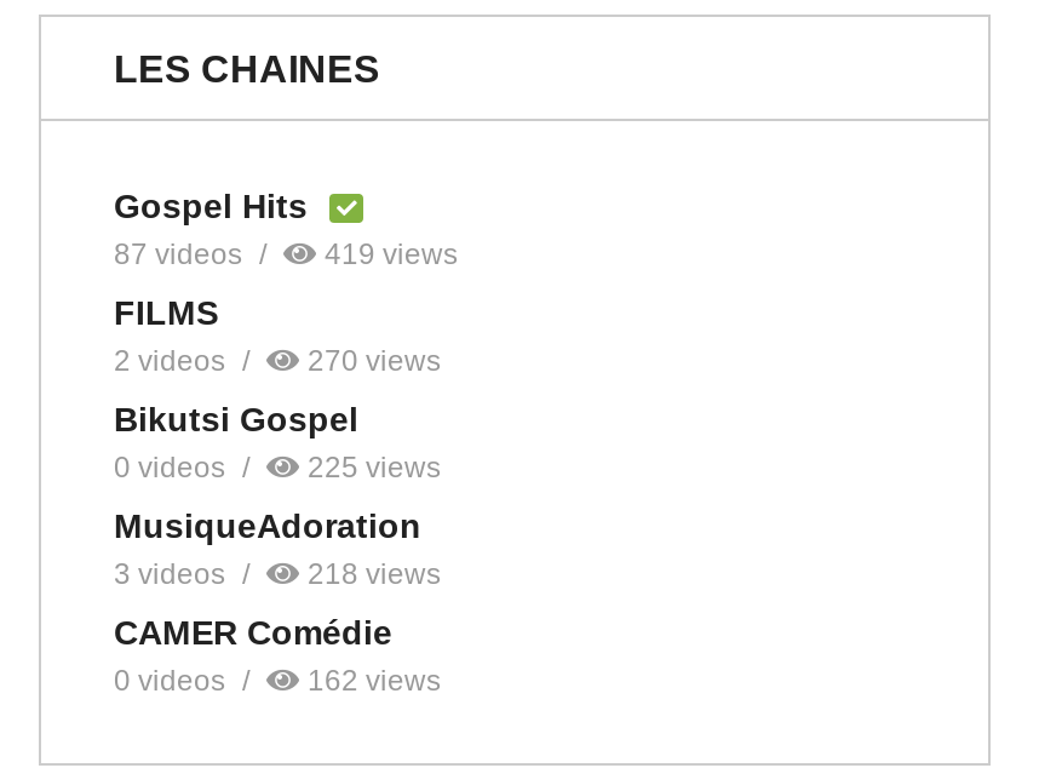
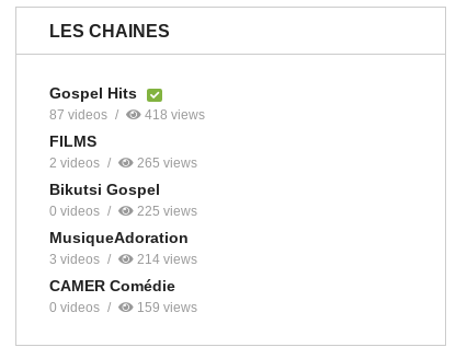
[317,238,458,272] 419 views -> [141,107,205,123] 418 views
[300,345,441,378] 270 views -> [134,156,197,171] 265 views
[300,558,441,592] 218 views -> [134,252,197,267] 214 views
[300,664,441,698] 162 views -> [134,300,197,315] 159 views

